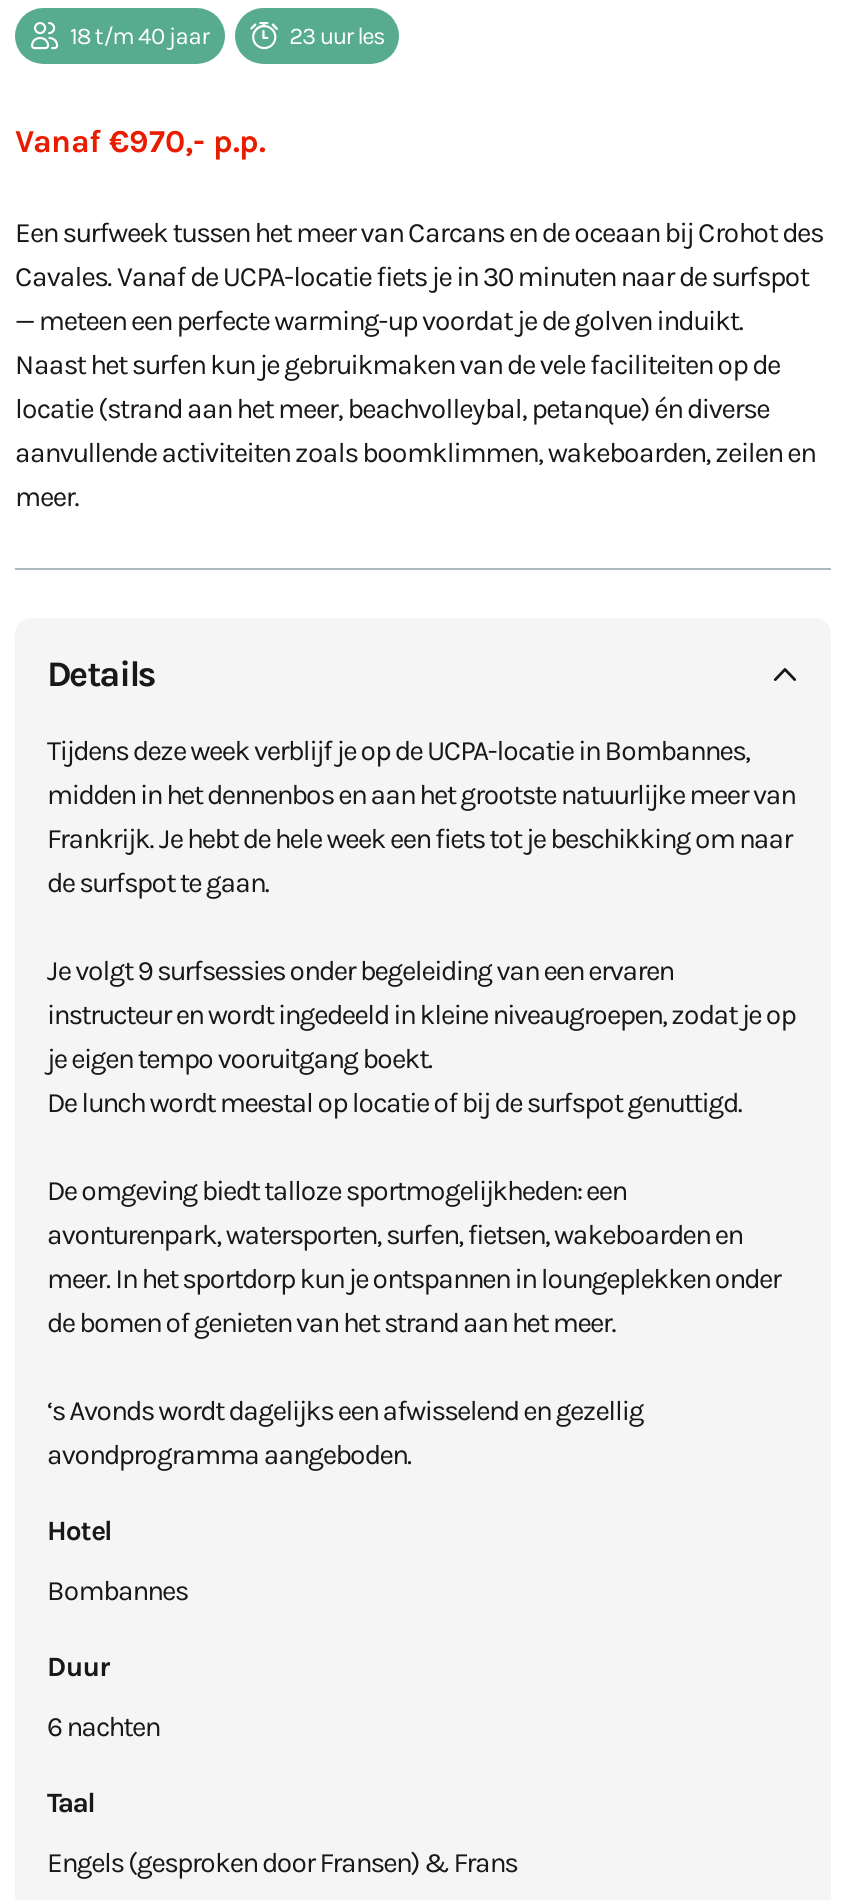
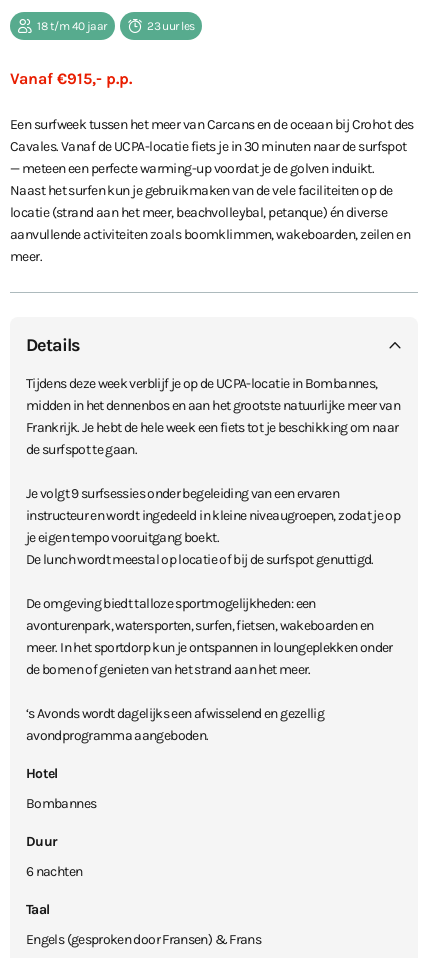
[15,122,265,160] Vanaf €970,- p.p. -> [10,69,132,88] Vanaf €915,- p.p.

